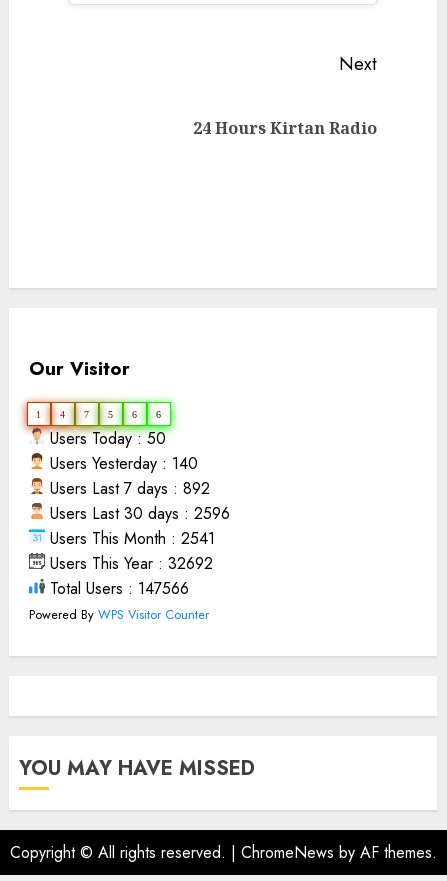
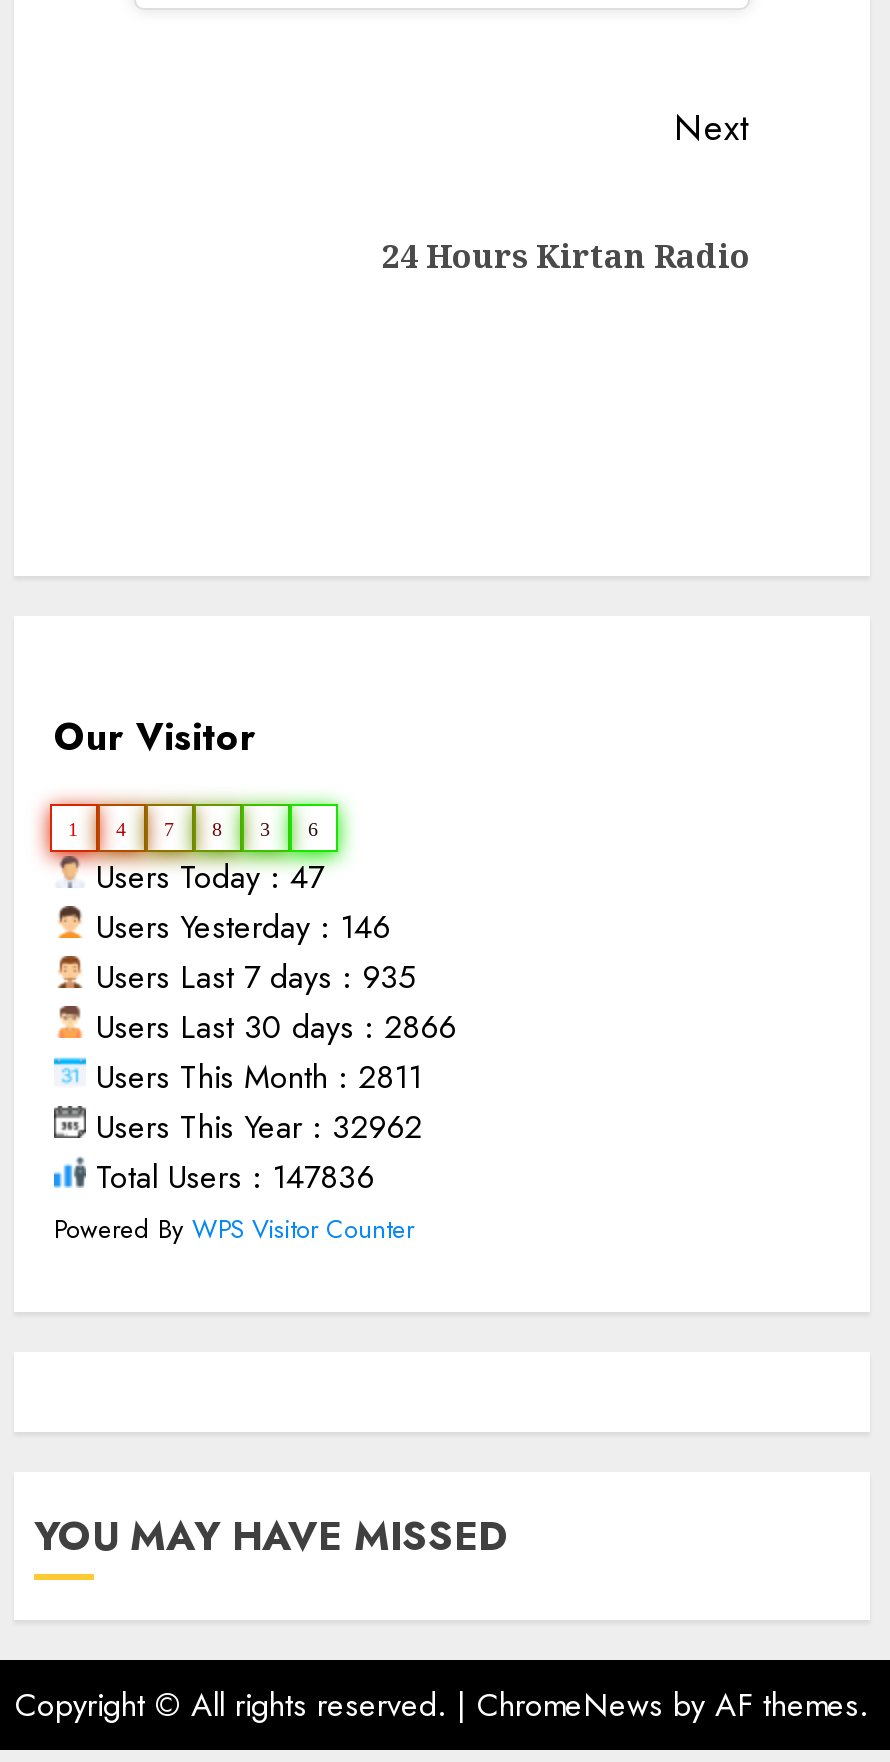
[45,408,230,599] 6 | Users Today : 50 | Users Yesterday : 140 | Users Last 7 days : 892 | Users Last 30 days : 2596 | Users This Month : 2541 | Users This Year : 32692 | Total Users : 147566 -> [86,853,456,1199] Users Today : 47 | Users Yesterday : 146 | Users Last 7 days : 935 | Users Last 30 days : 2866 | Users This Month : 2811 | Users This Year : 32962 | Total Users : 147836
[108,408,113,419] 5 -> [212,817,270,839] 8 | 3

